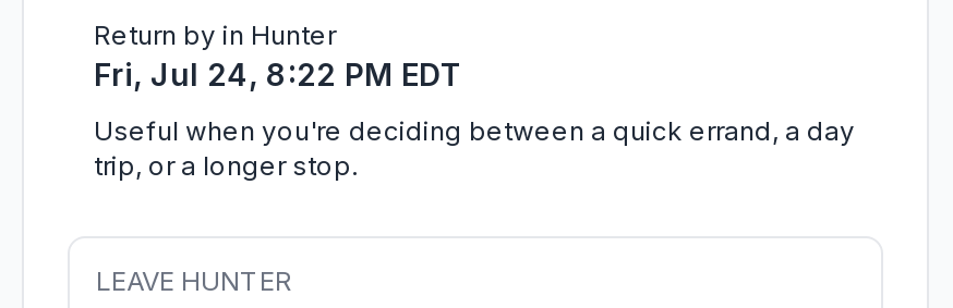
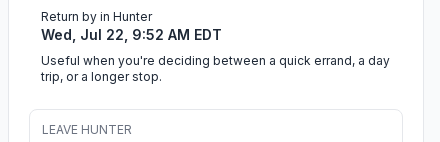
[94,56,462,93] Fri, Jul 24, 8:22 PM EDT -> [41,26,222,43] Wed, Jul 22, 9:52 AM EDT

